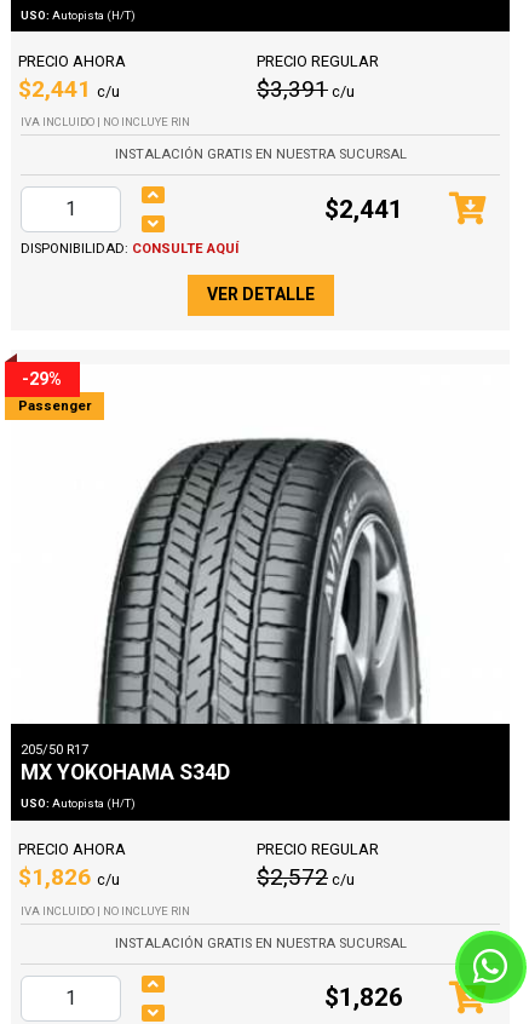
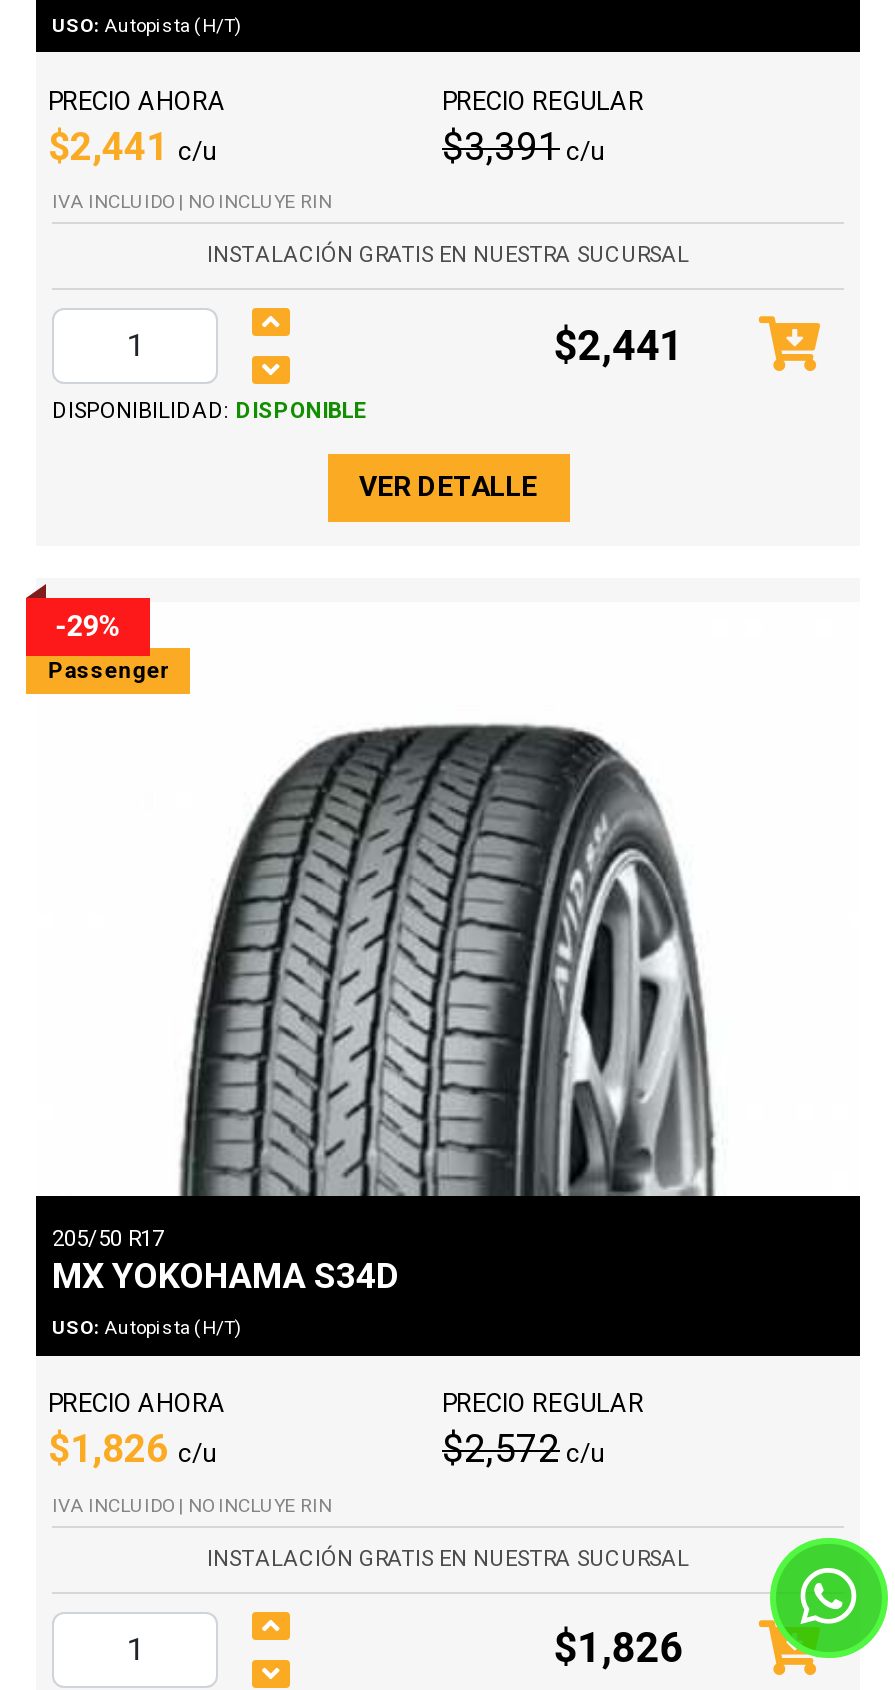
[21,241,238,257] DISPONIBILIDAD: CONSULTE AQUÍ -> [52,398,368,424] DISPONIBILIDAD: DISPONIBLE

